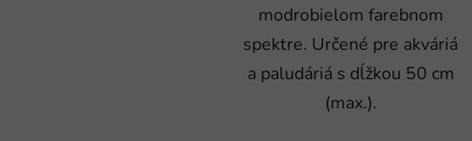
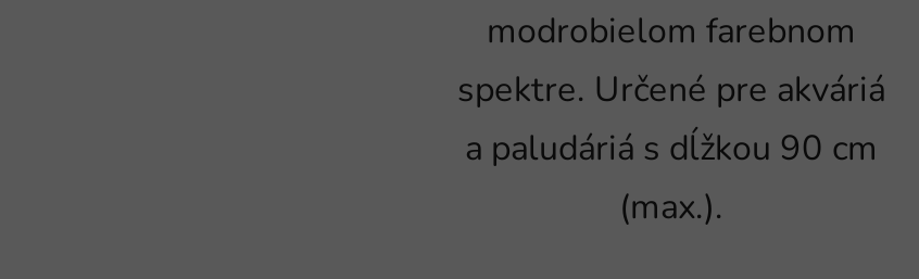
[247,62,454,86] a paludáriá s dĺžkou 50 cm -> [465,124,878,172] a paludáriá s dĺžkou 90 cm

